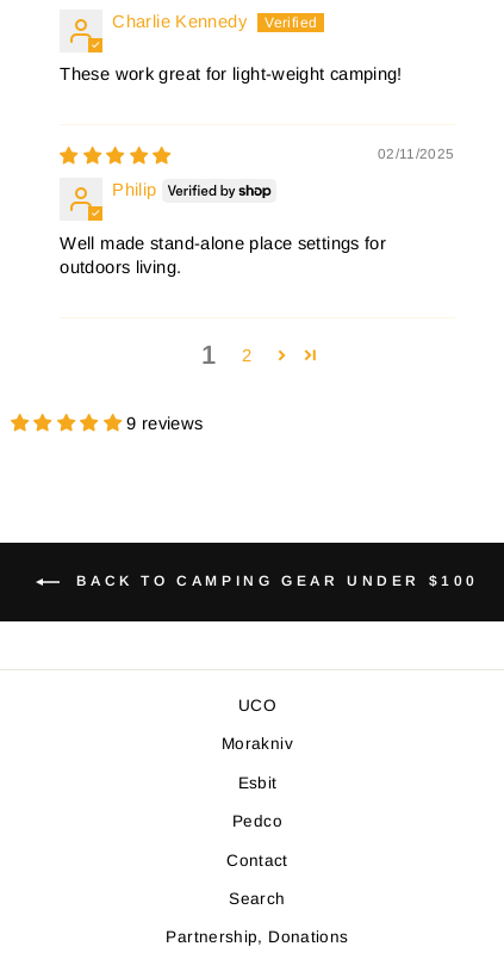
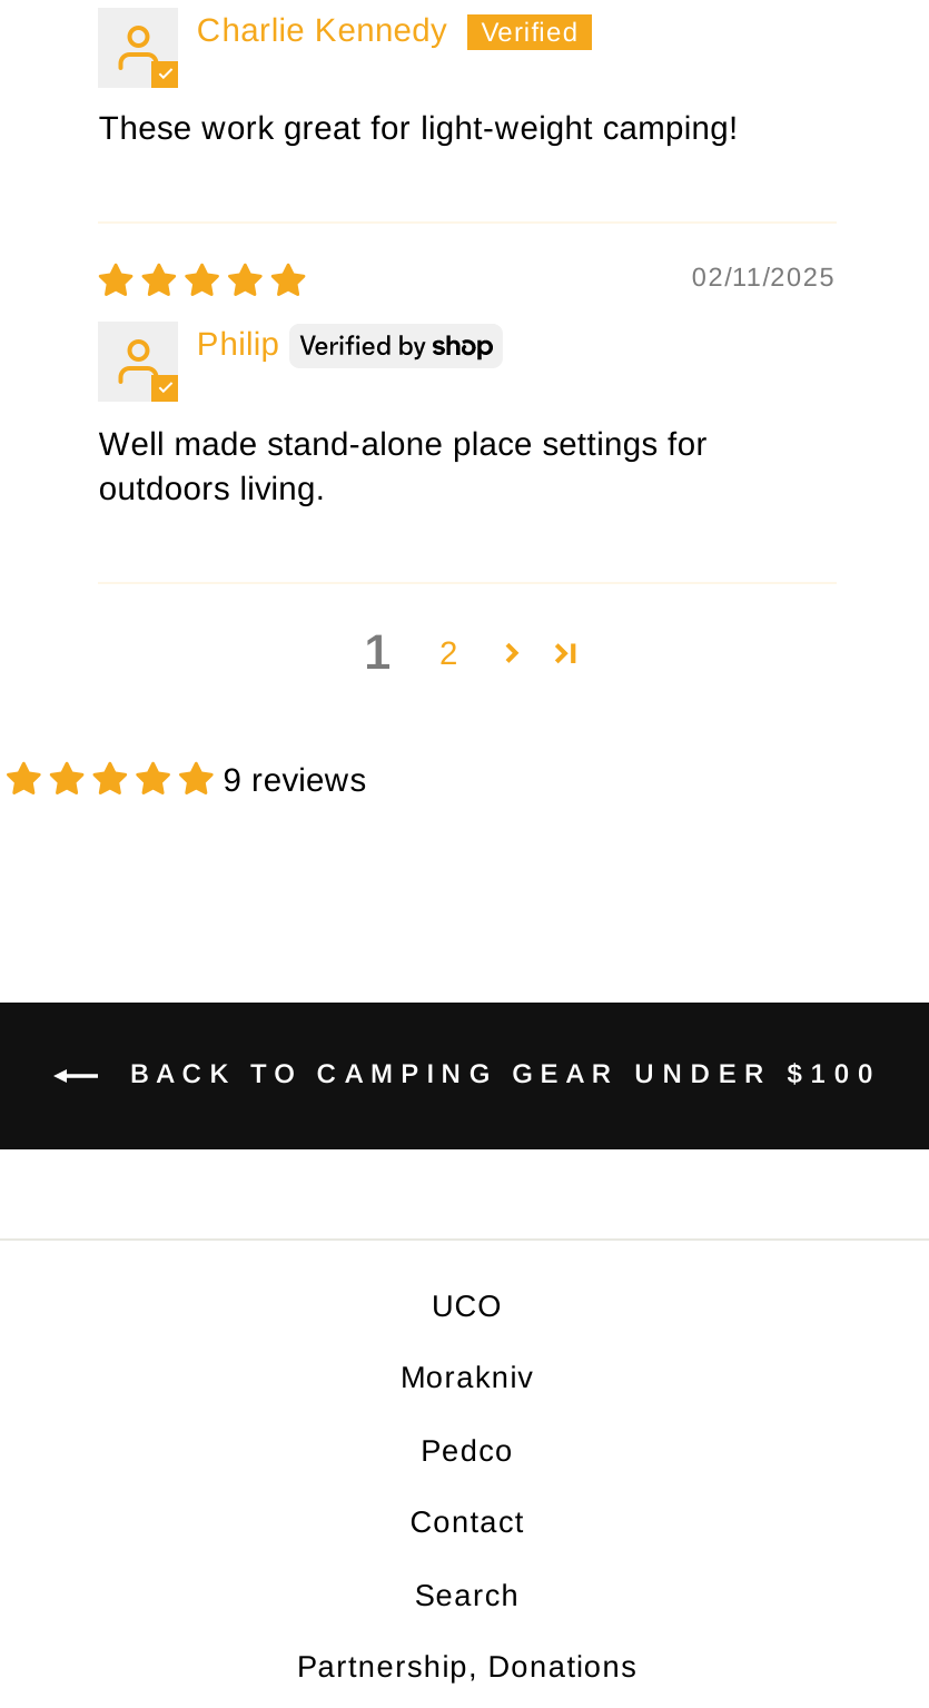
[238,774,277,792] Esbit -> none

